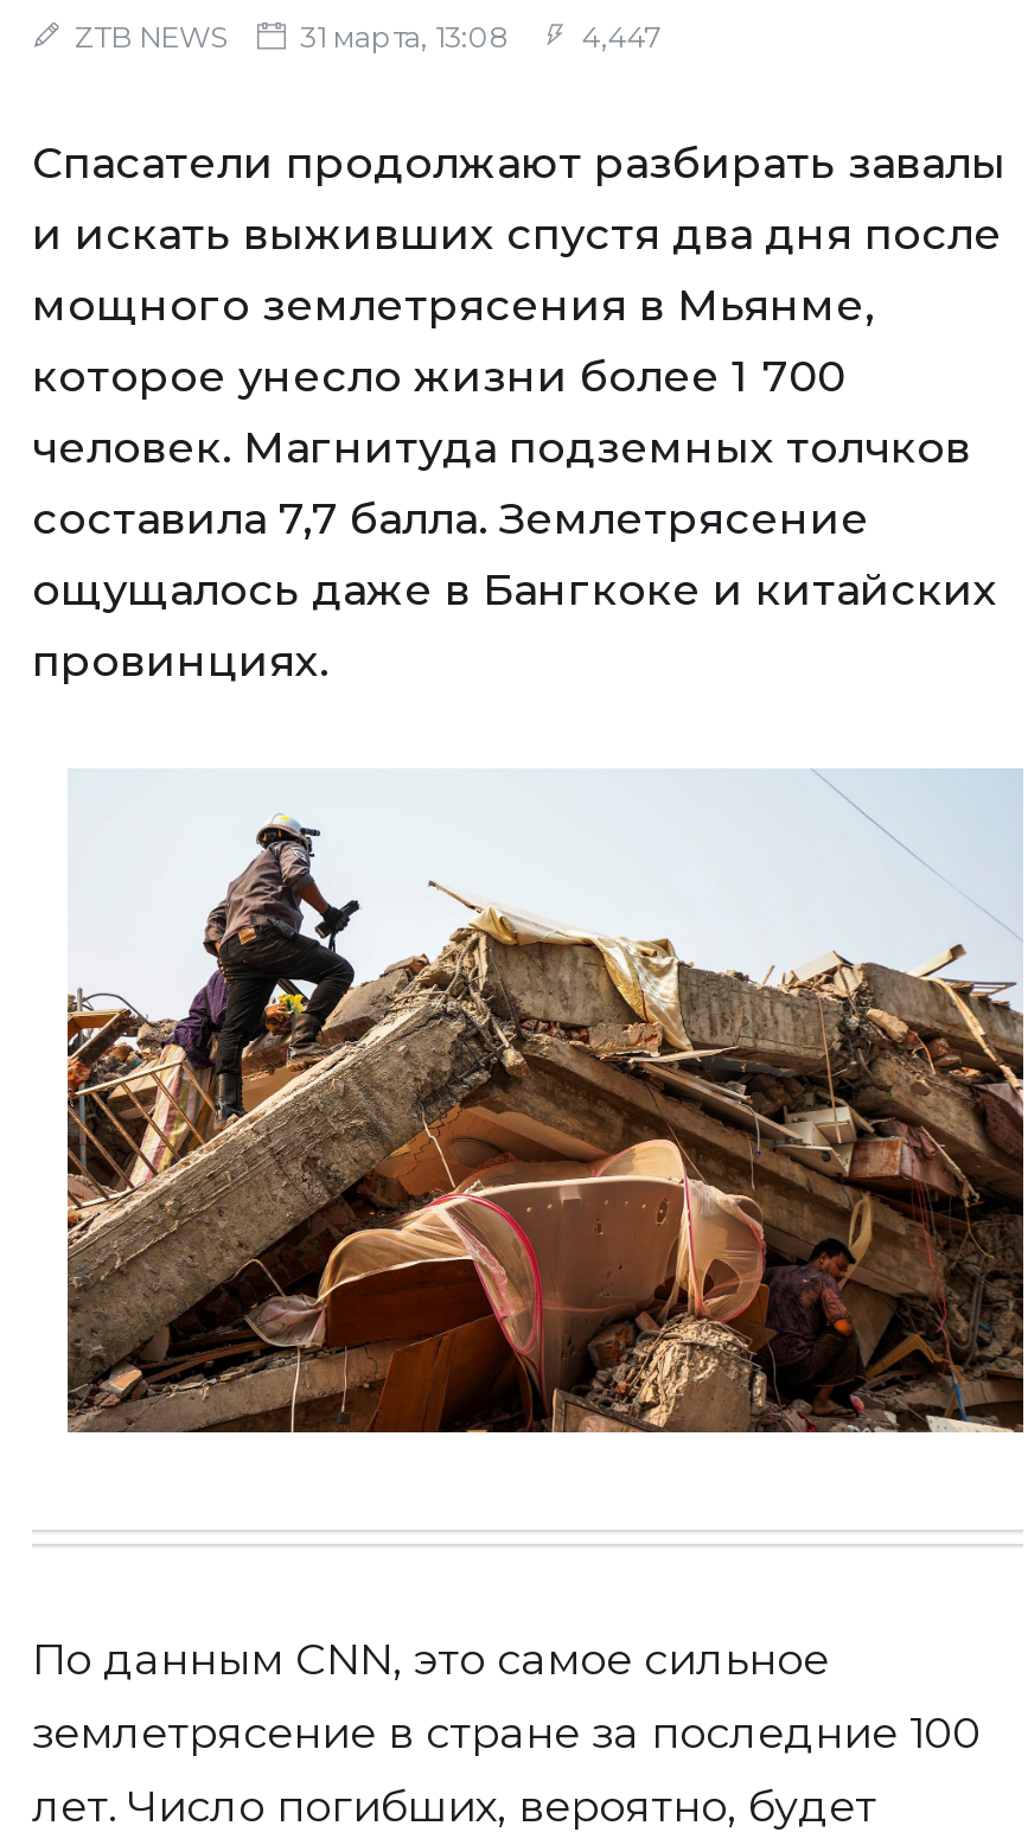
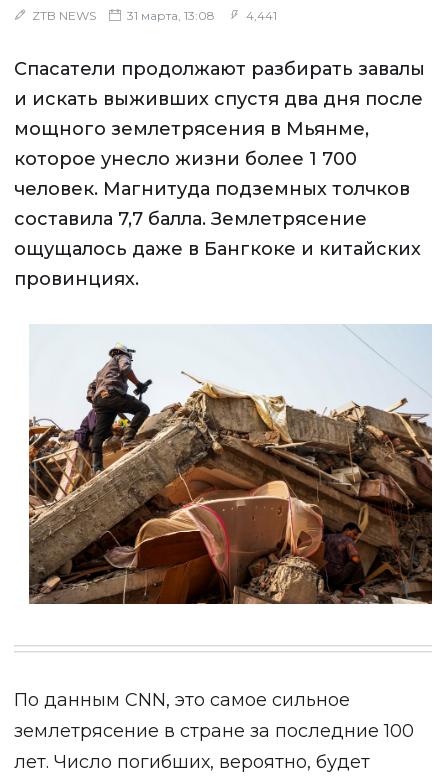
[75,19,660,55] ZTB NEWS 31 марта, 13:08 4,447 -> [32,8,277,23] ZTB NEWS 31 марта, 13:08 4,441

